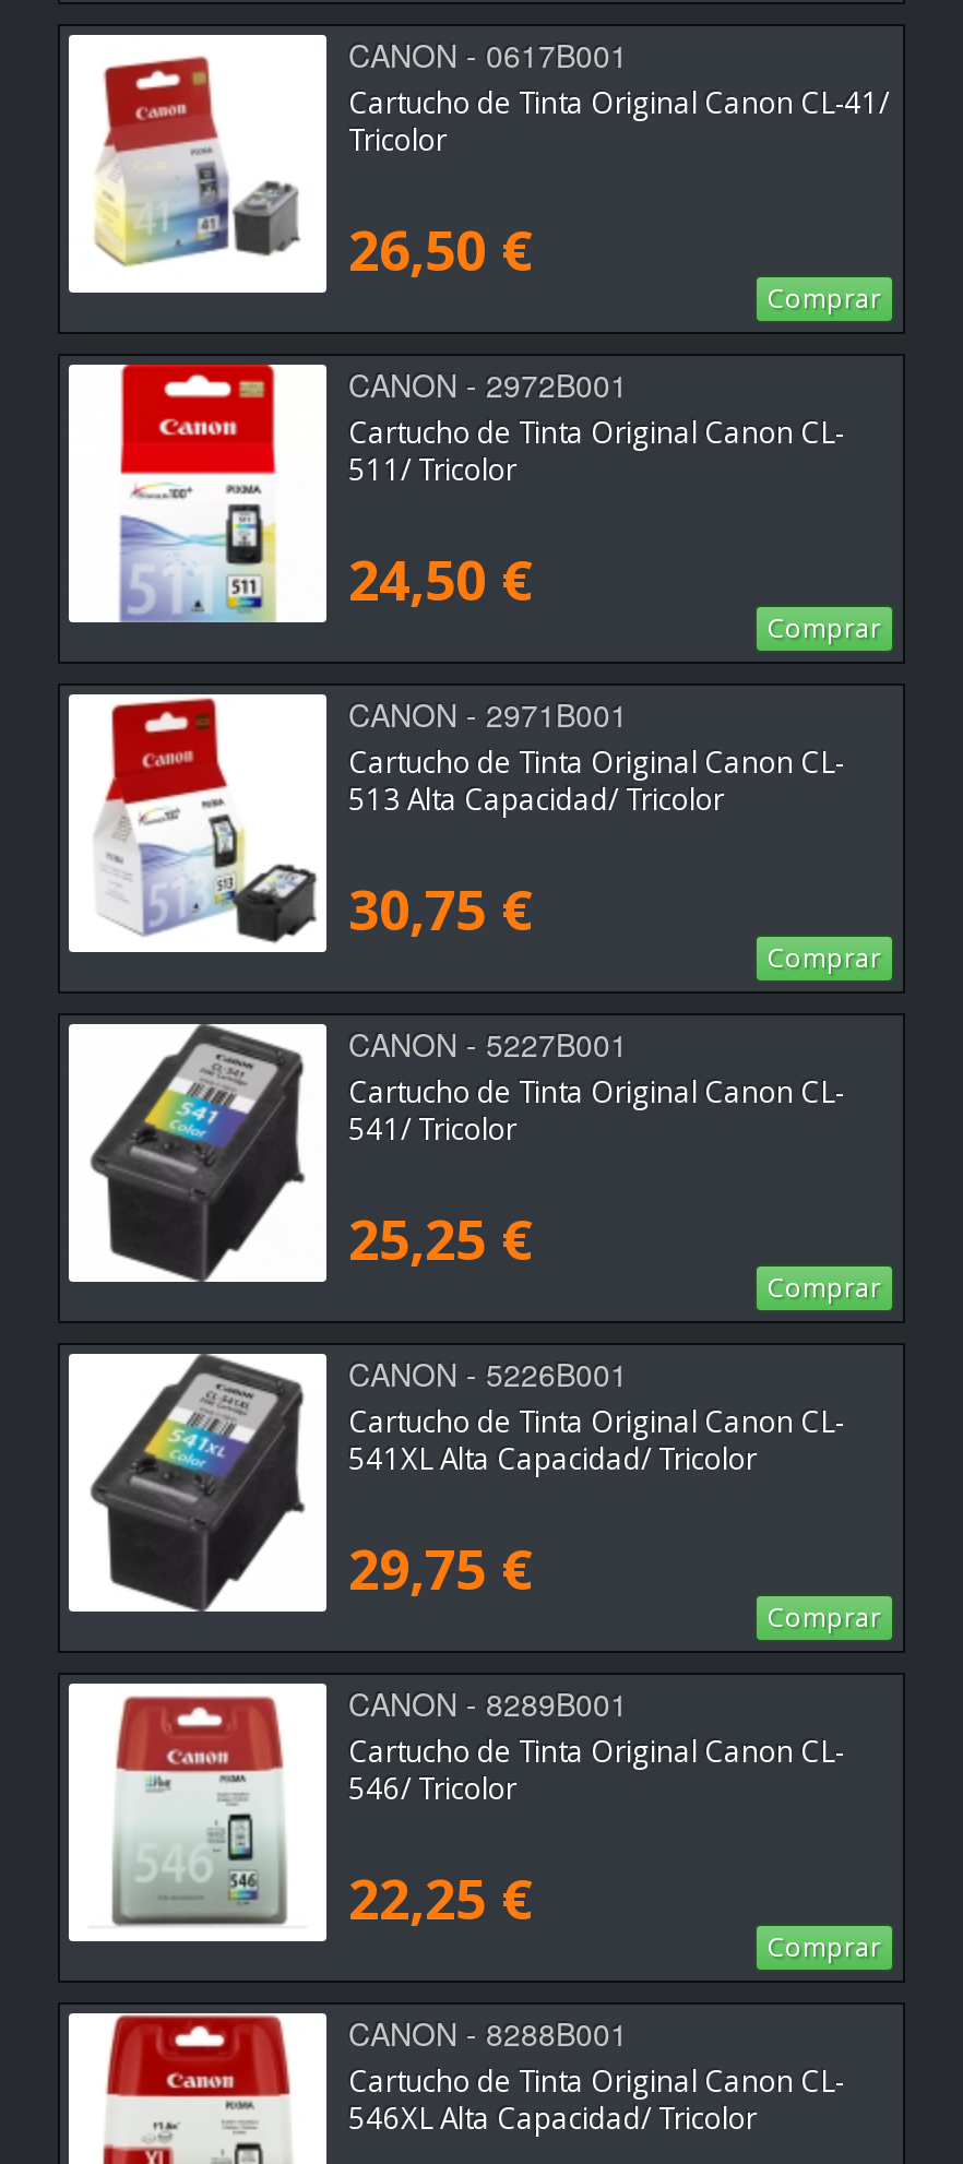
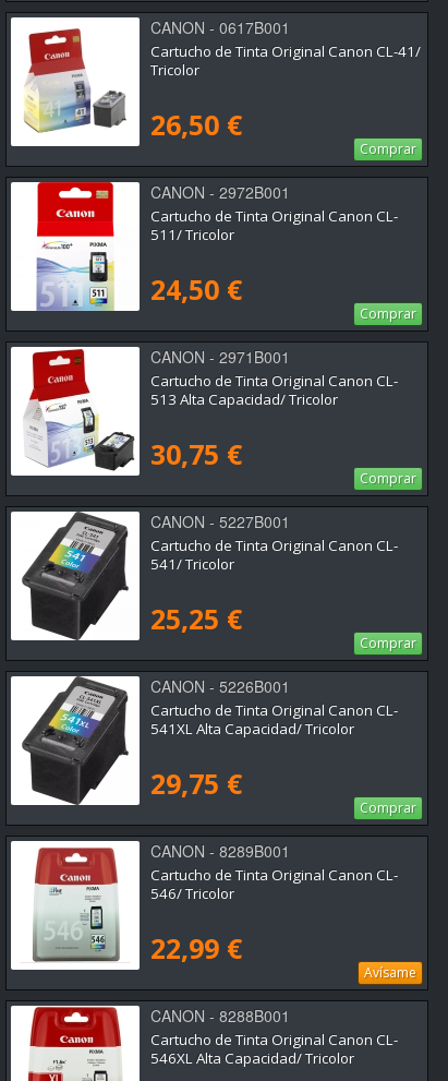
[348,1860,881,1965] 22,25 € | Comprar -> [150,929,416,982] 22,99 € | Avísame

